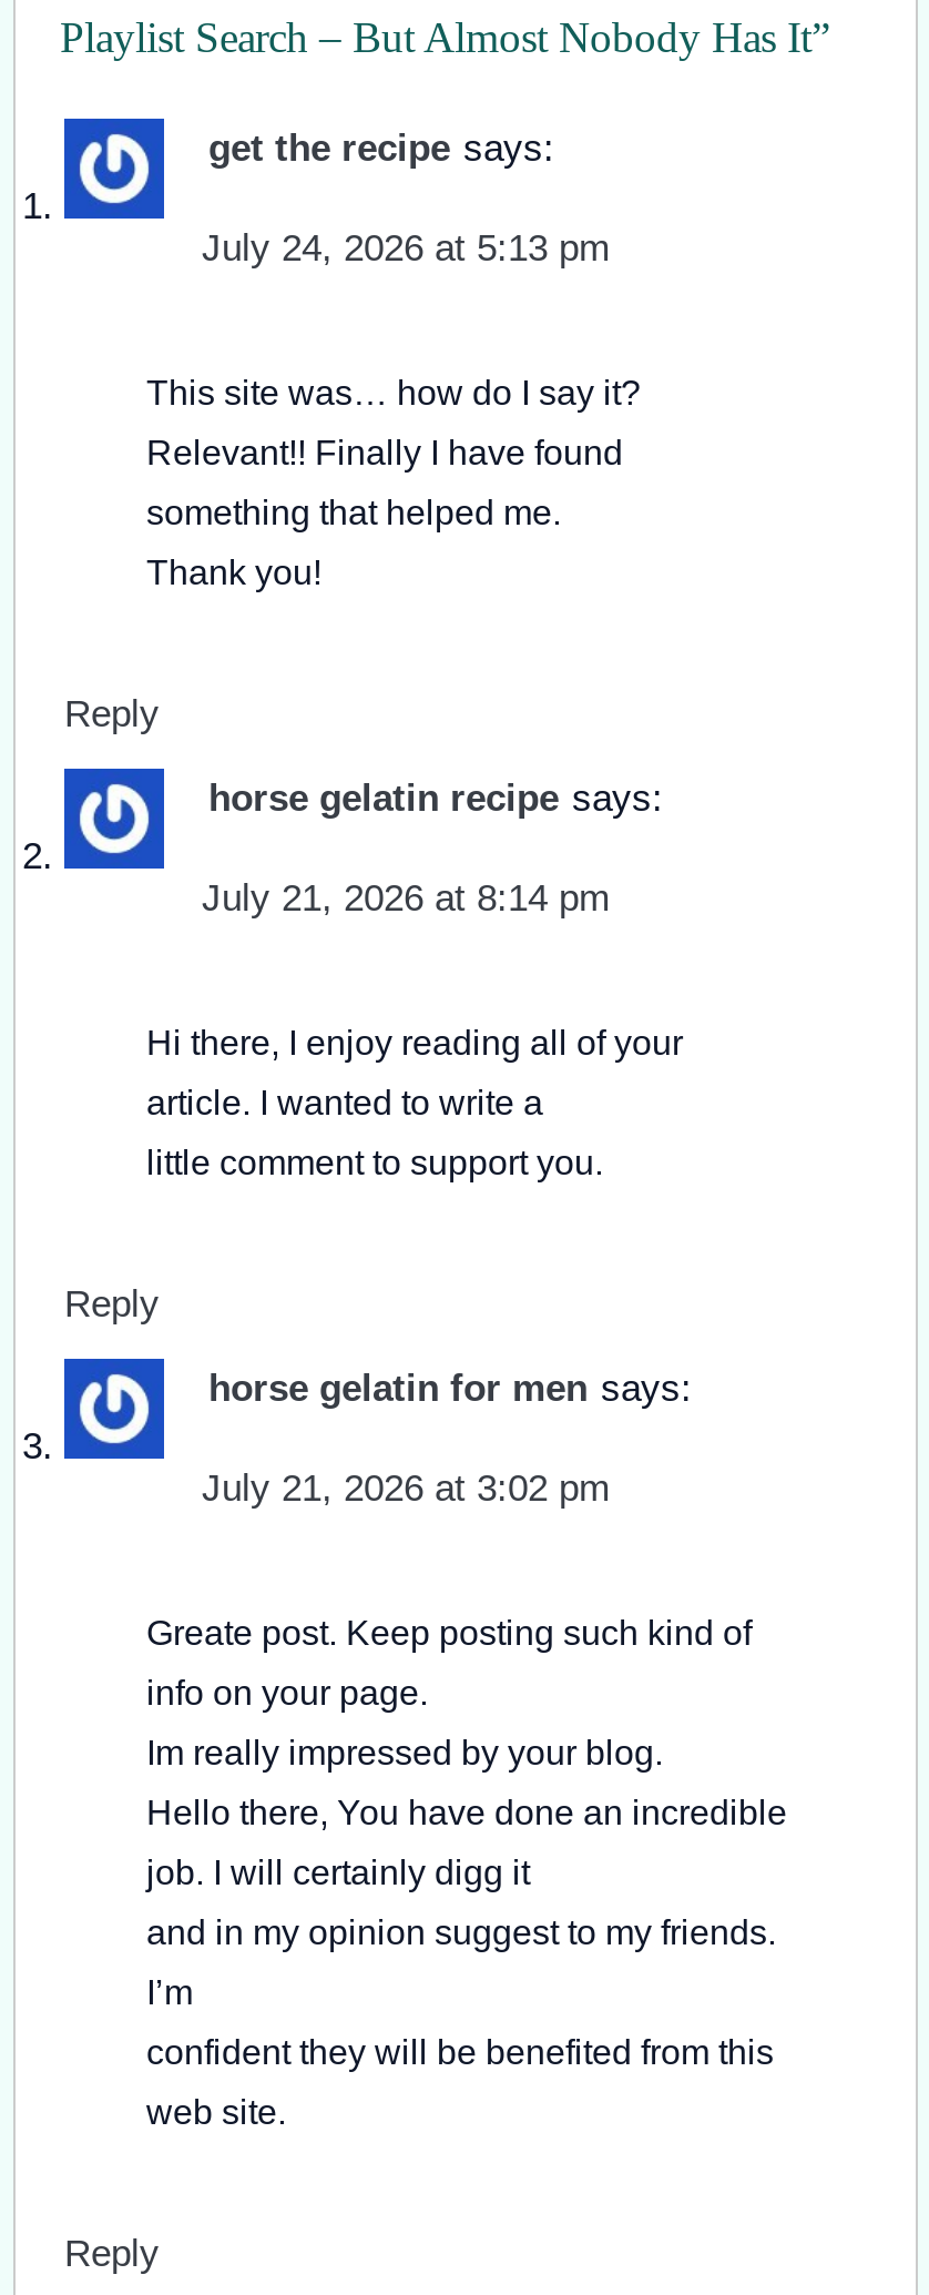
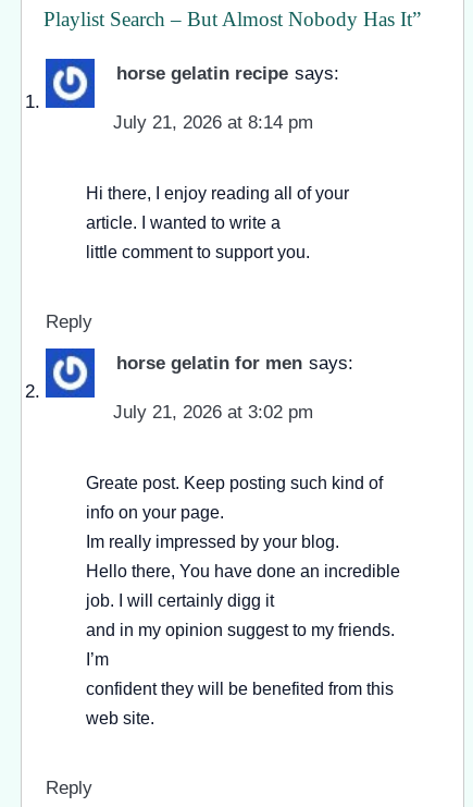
[64,127,641,735] get the recipe says: | July 24, 2026 at 5:13 pm | This site was… how do I say it? | Relevant!! Finally I have found | something that helped me. | Thank you! | Reply -> none

